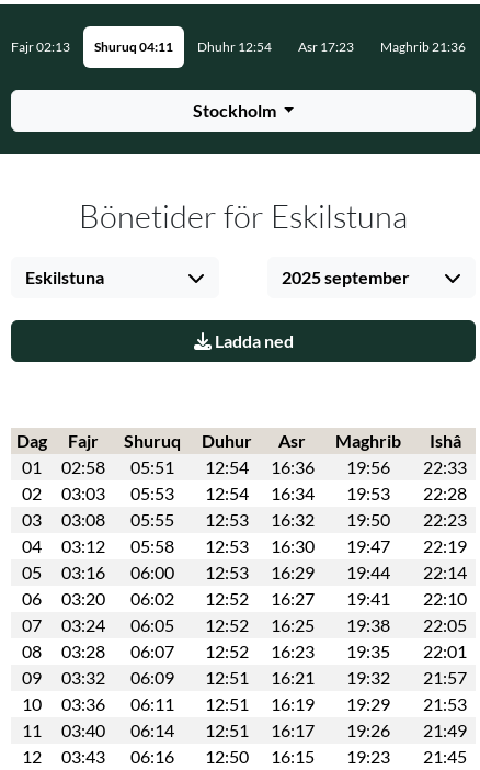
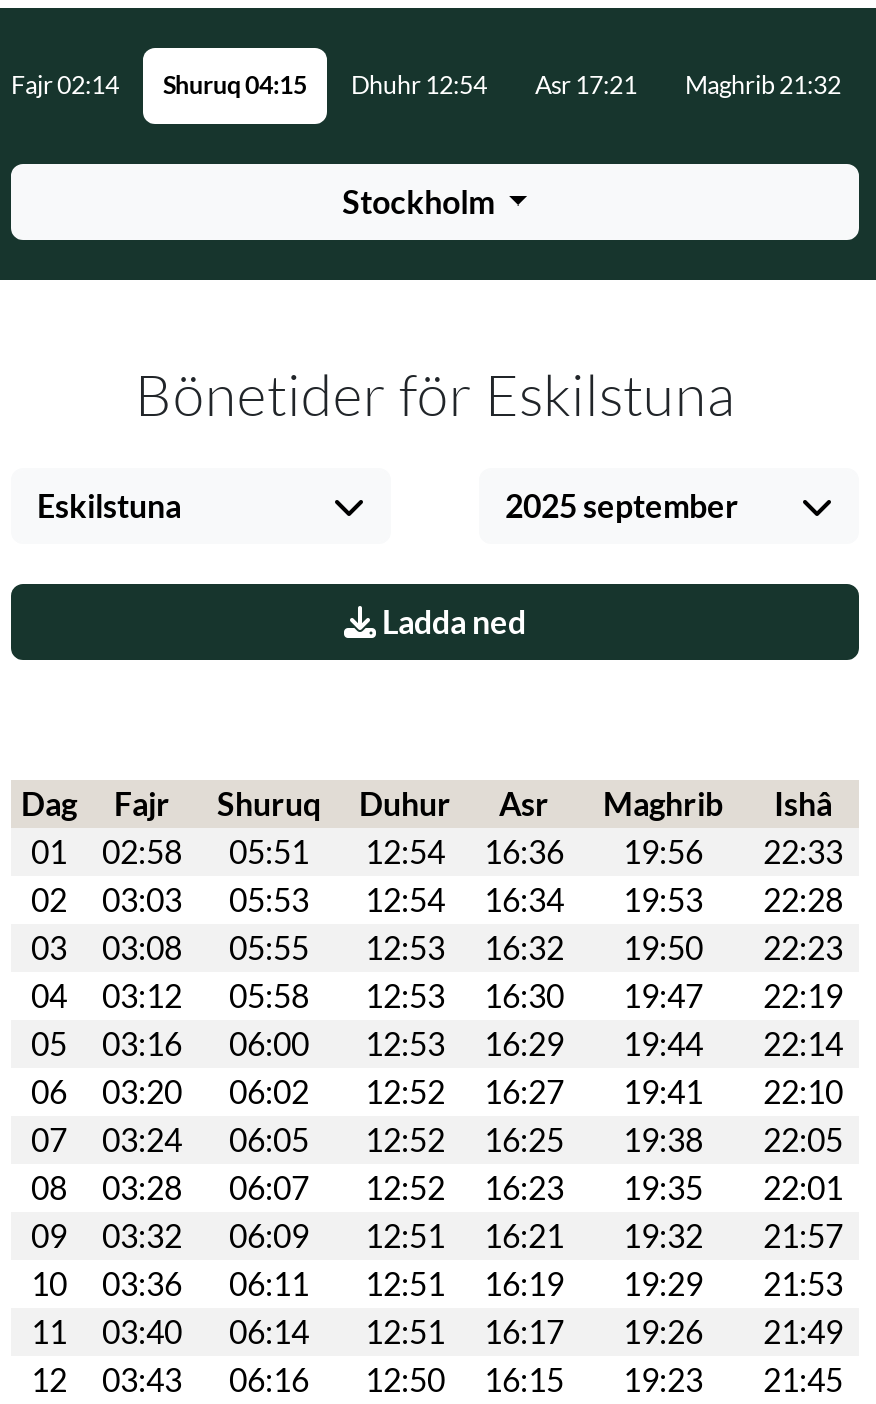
[11,38,70,55] Fajr 02:13 -> [11,70,119,100] Fajr 02:14
[94,38,173,55] Shuruq 04:11 -> [163,70,307,100] Shuruq 04:15
[298,38,354,55] Asr 17:23 -> [535,70,637,100] Asr 17:21
[380,38,466,55] Maghrib 21:36 -> [685,70,841,100] Maghrib 21:32

